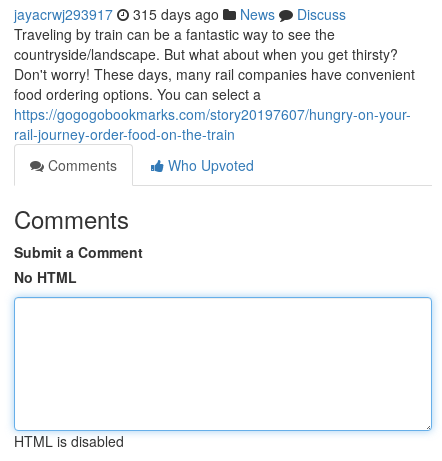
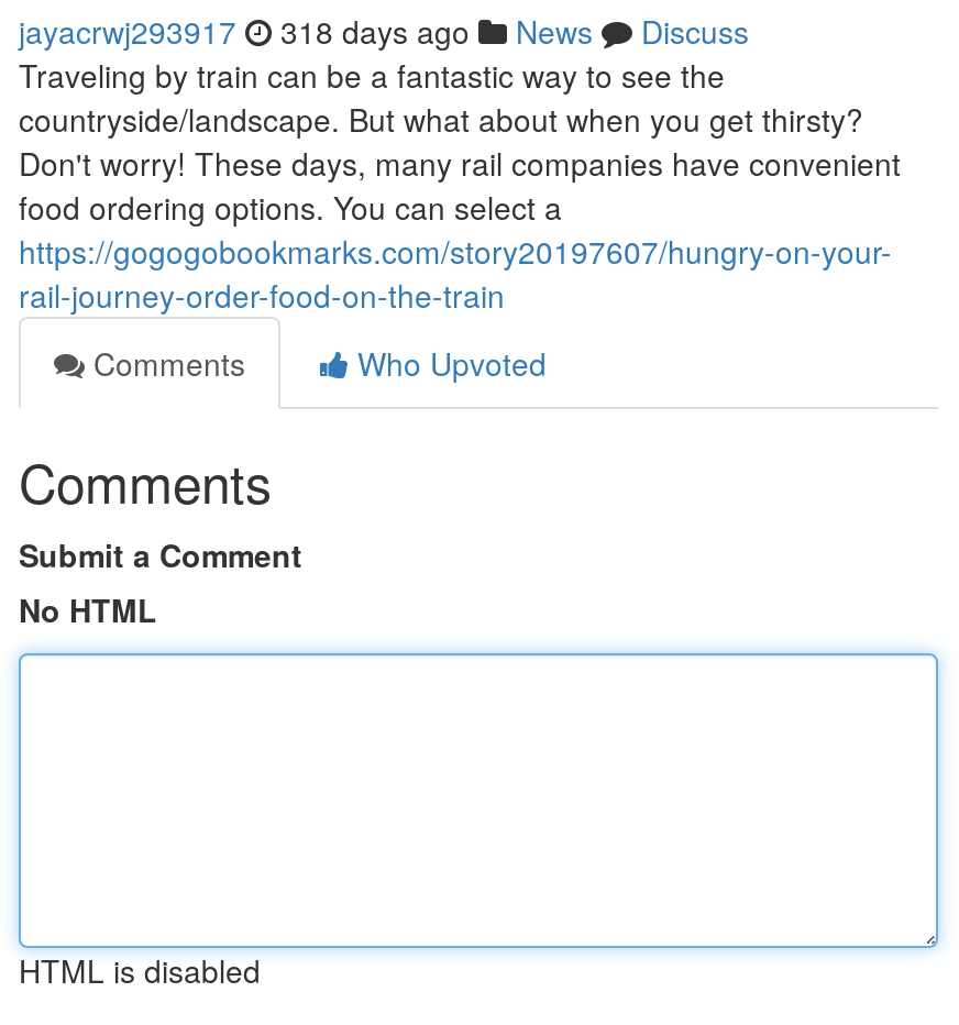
[14,4,346,24] jayacrwj293917 315 days ago News Discuss -> [19,9,749,53] jayacrwj293917 318 days ago News Discuss

